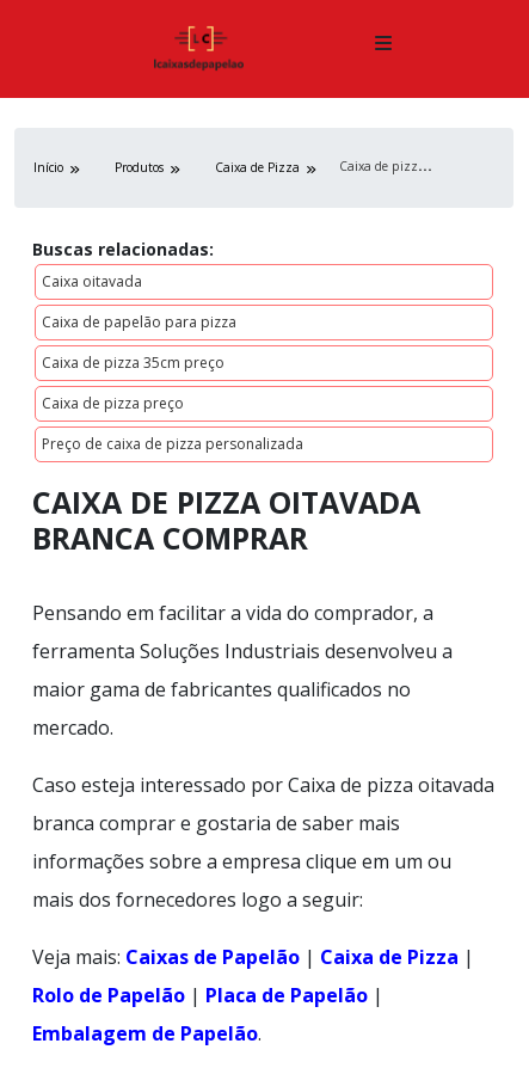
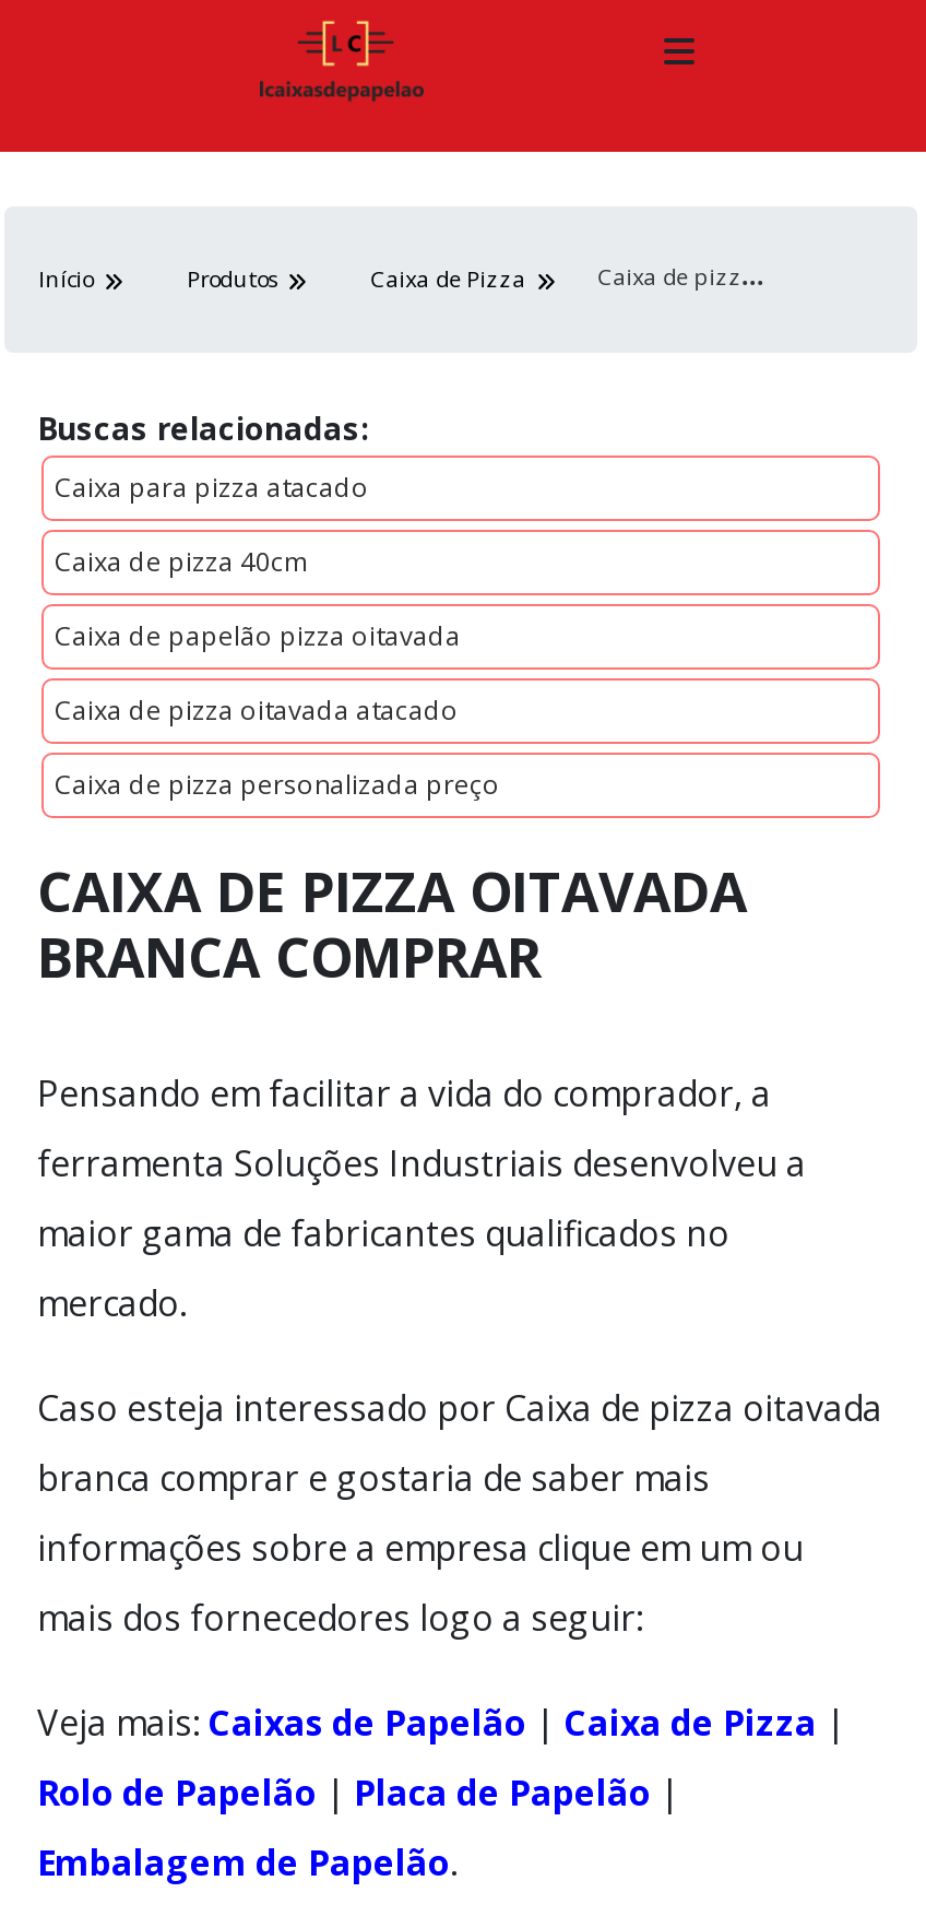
[42,271,142,291] Caixa oitavada -> [55,468,369,505] Caixa para pizza atacado
[42,312,236,332] Caixa de papelão para pizza -> [55,542,308,580] Caixa de pizza 40cm
[42,352,224,372] Caixa de pizza 35cm preço -> [55,617,461,654] Caixa de papelão pizza oitavada
[42,393,184,413] Caixa de pizza preço -> [55,691,459,728] Caixa de pizza oitavada atacado
[42,433,303,454] Preço de caixa de pizza personalizada -> [55,765,500,802] Caixa de pizza personalizada preço

